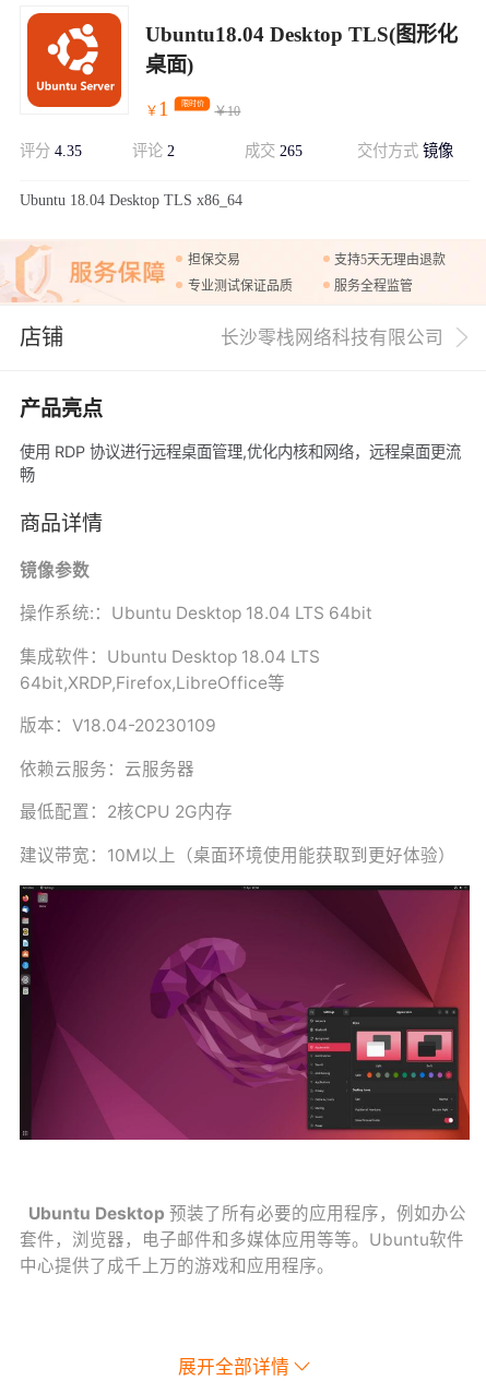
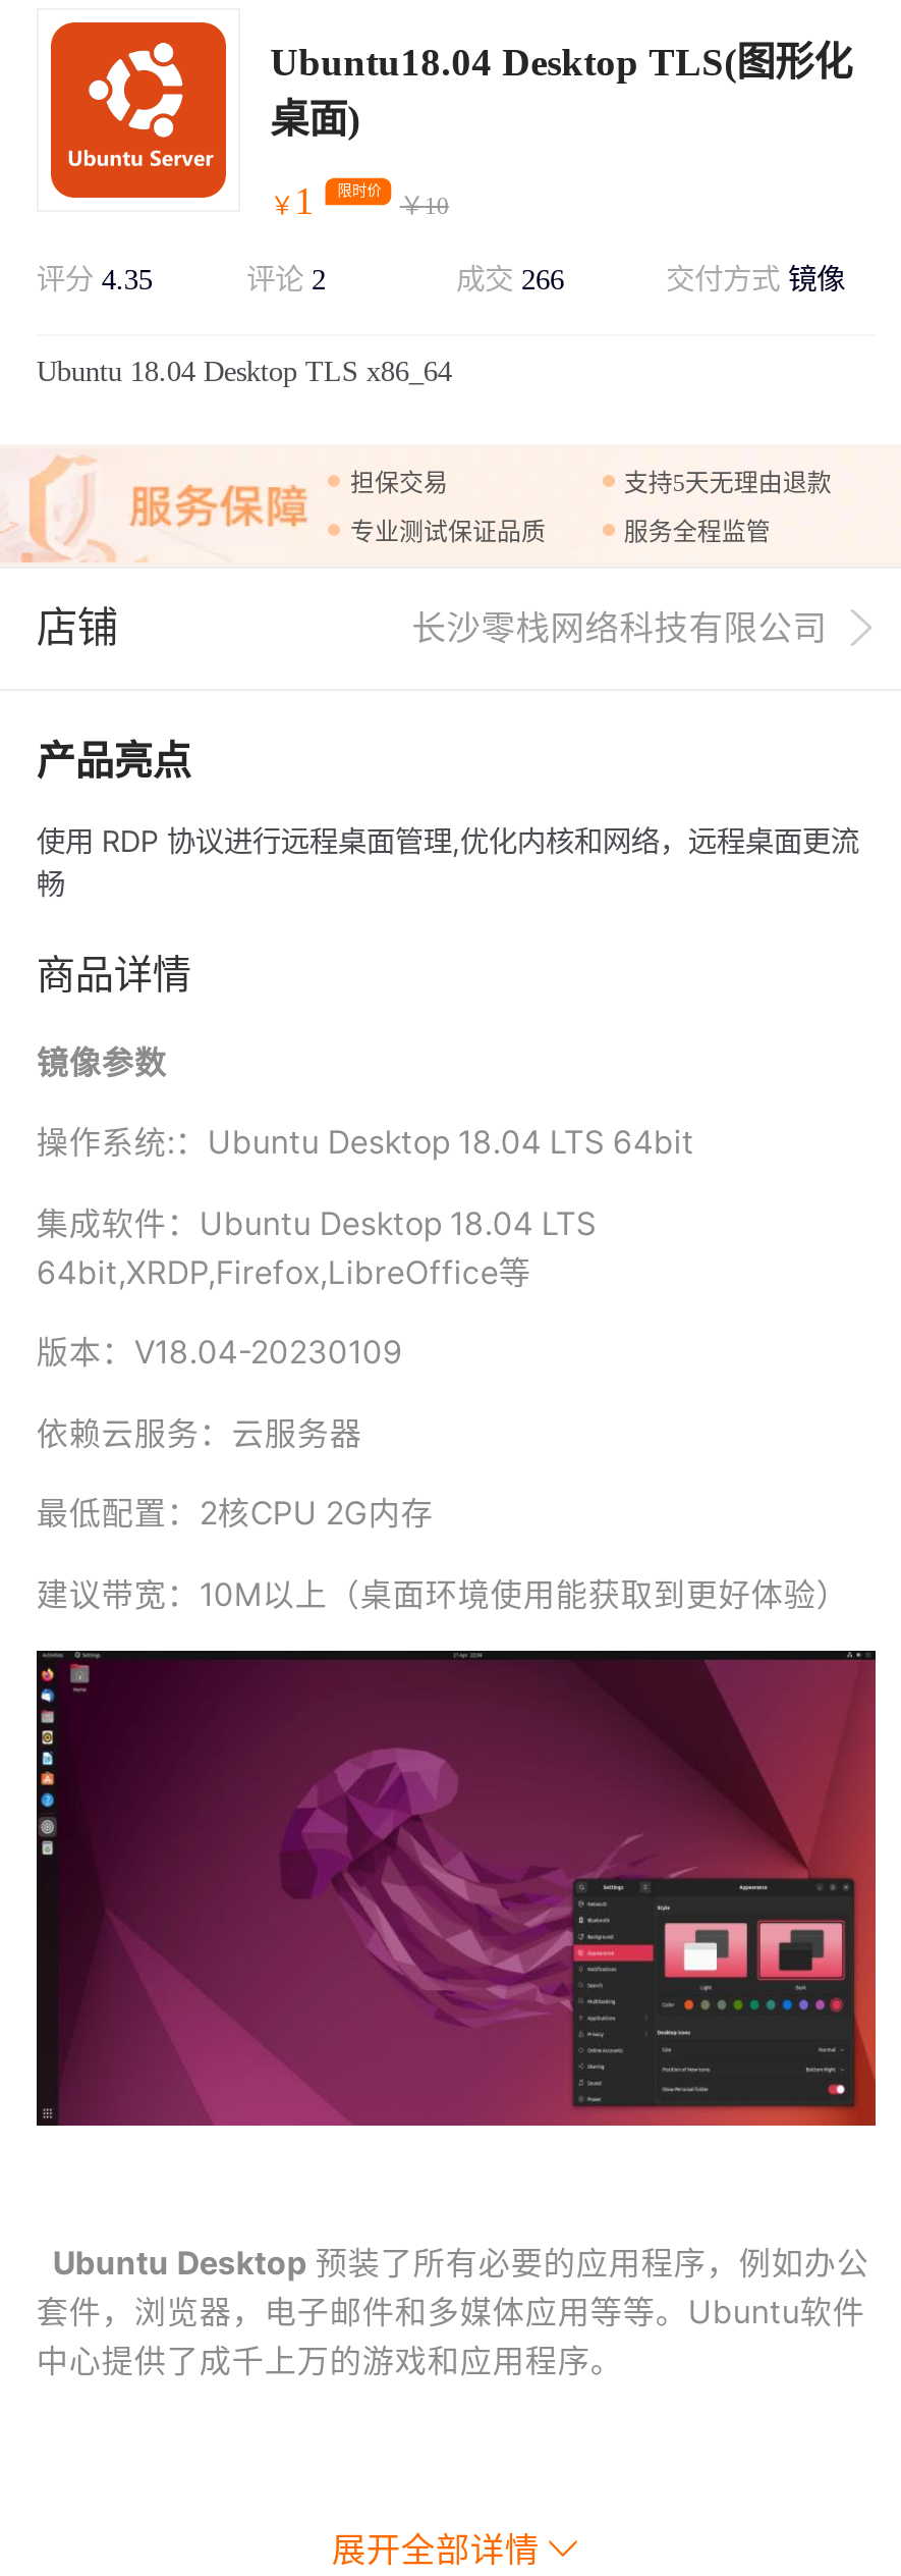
[245,142,303,159] 成交265 -> [456,263,564,296] 成交266

